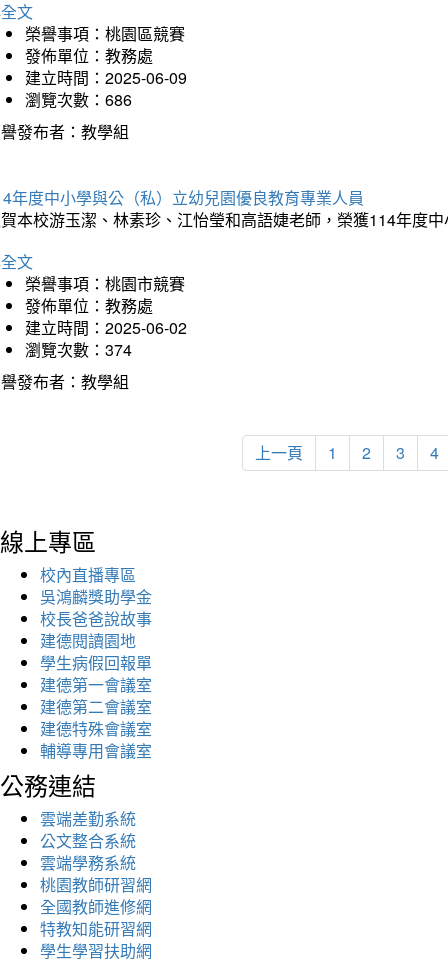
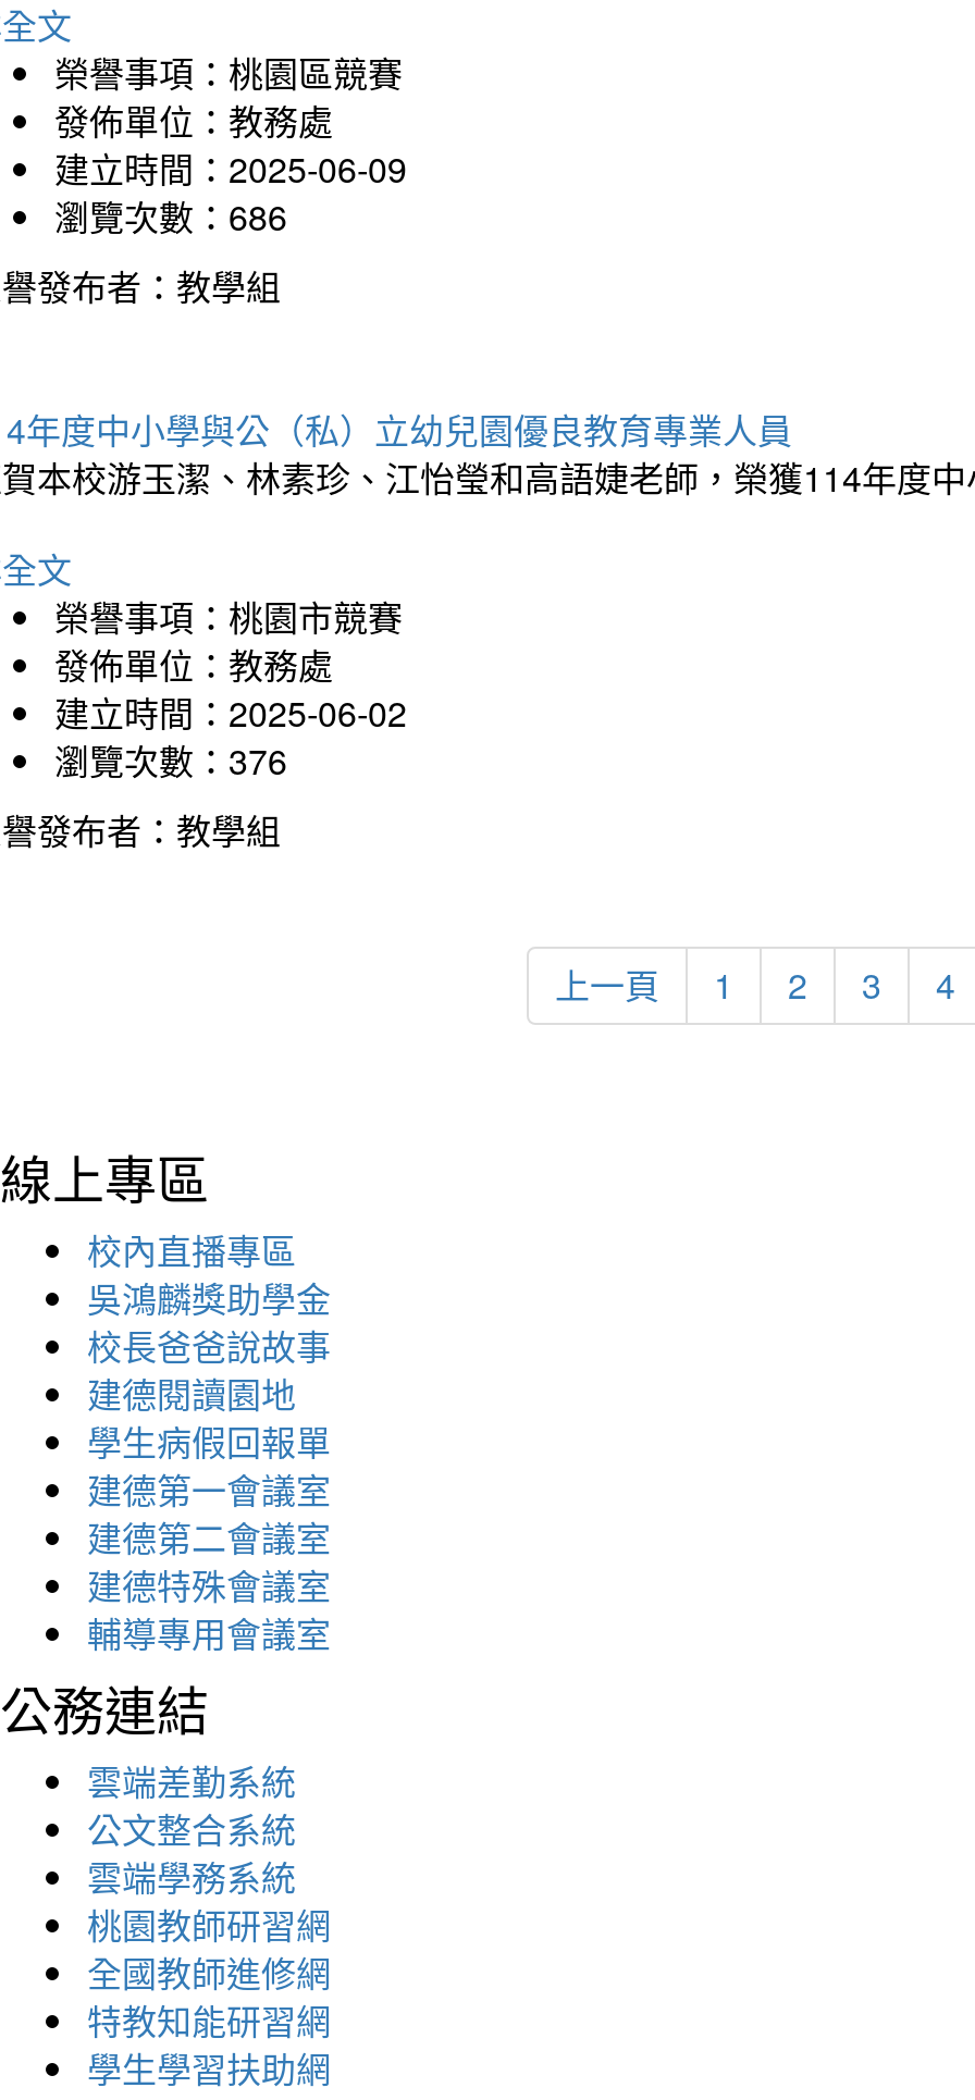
[25,338,132,361] 瀏覽次數：374 -> [54,736,287,786] 瀏覽次數：376

